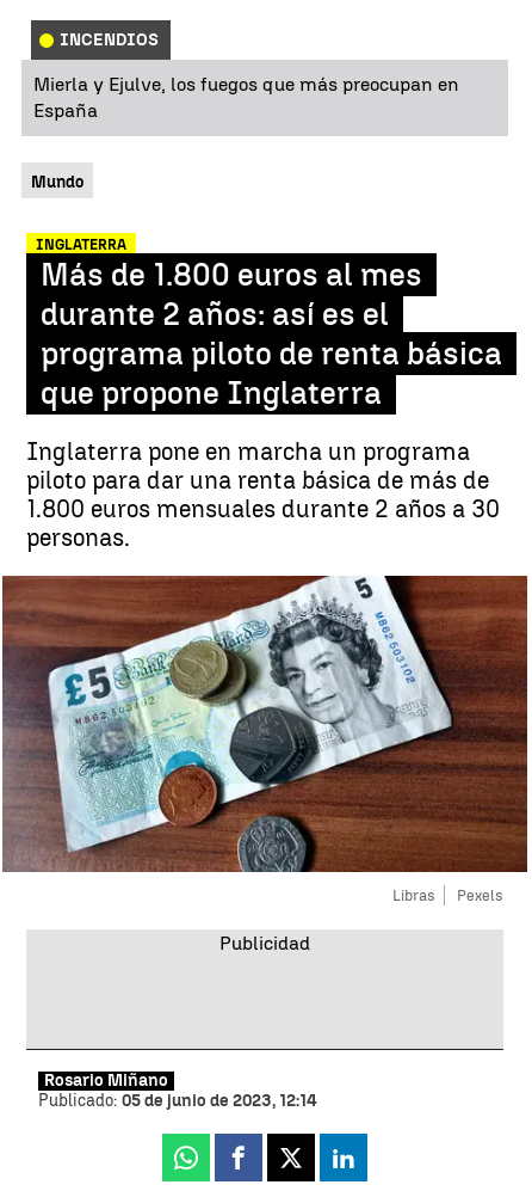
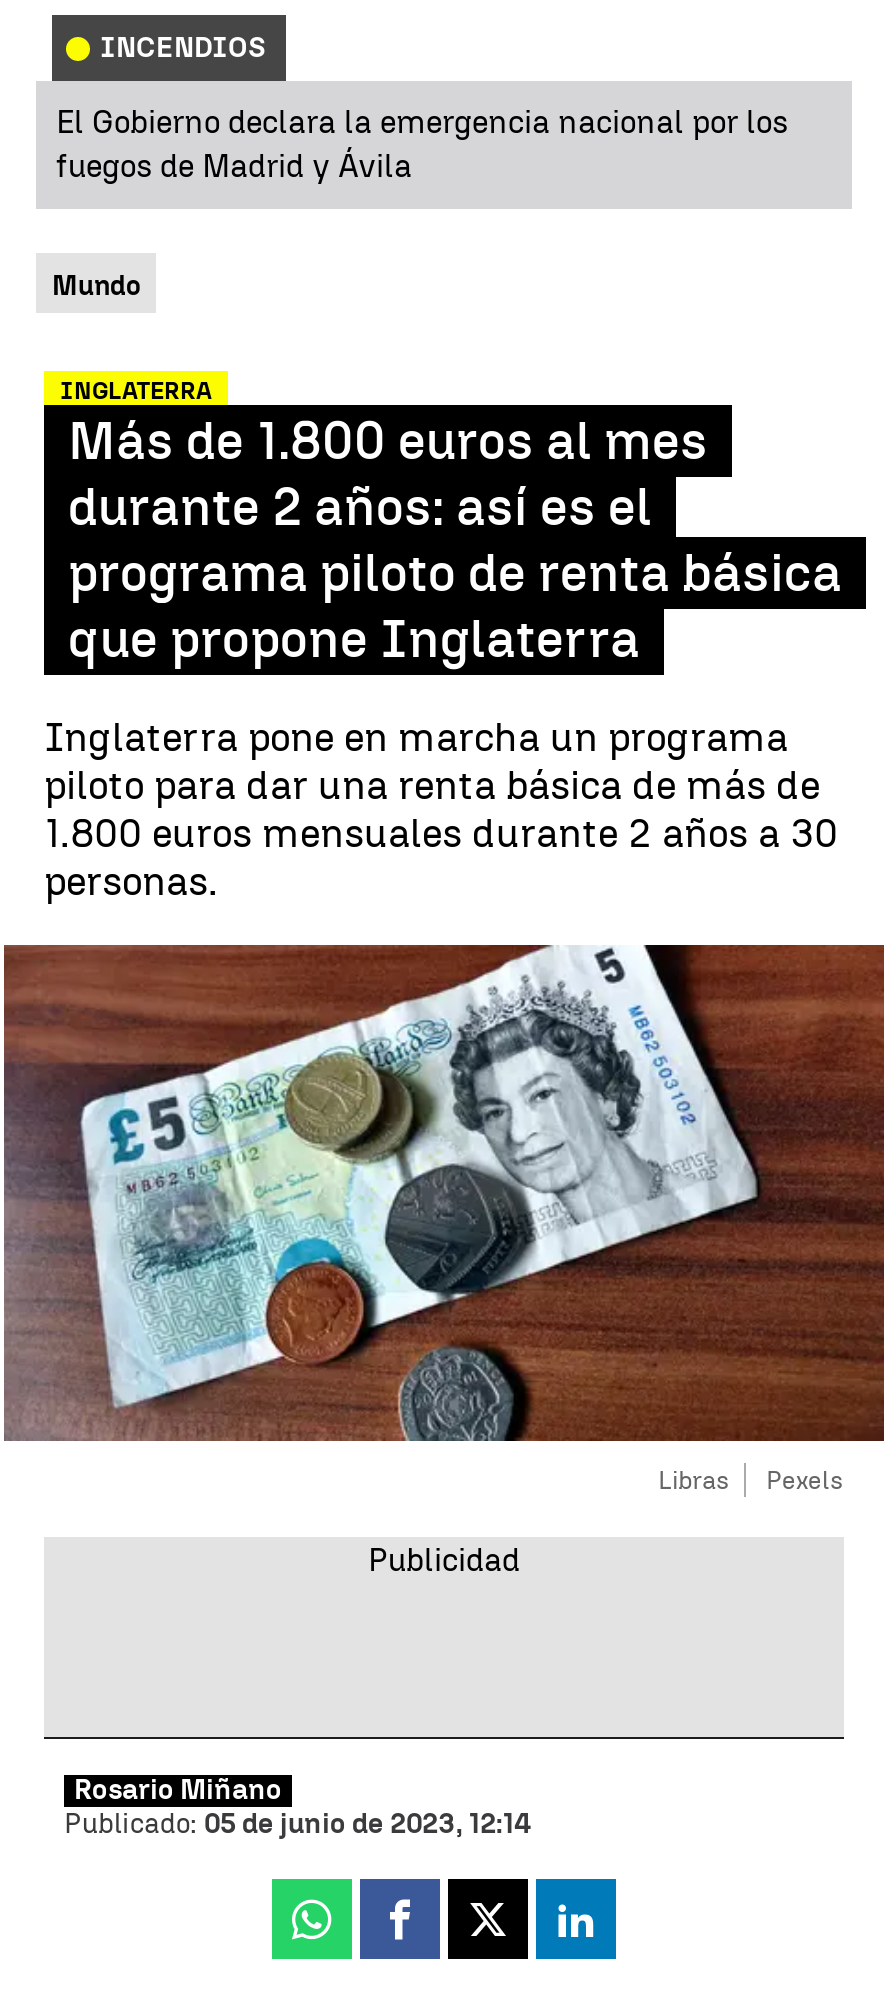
[33,73,459,122] Mierla y Ejulve, los fuegos que más preocupan en | España -> [56,103,788,185] El Gobierno declara la emergencia nacional por los | fuegos de Madrid y Ávila

